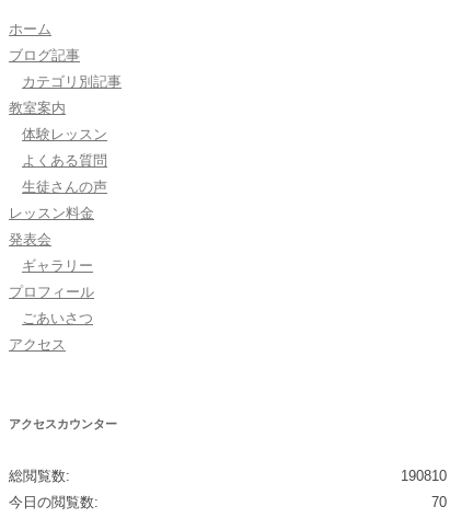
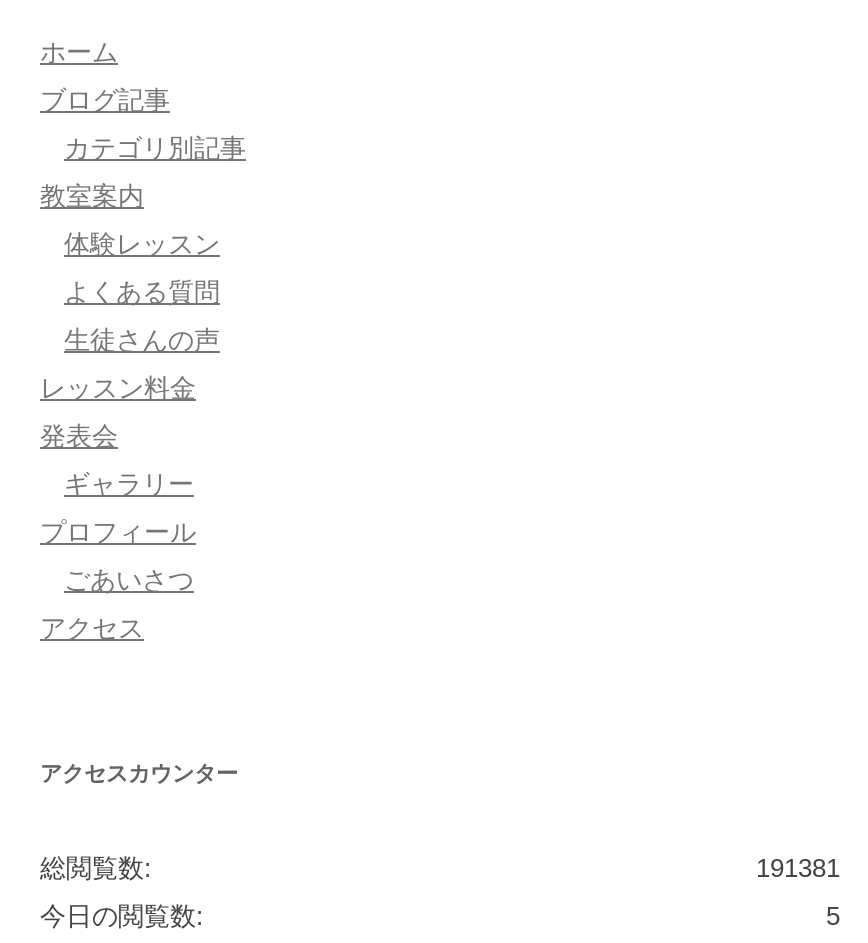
[401,468,447,484] 190810 -> [756,853,840,883] 191381
[431,494,447,510] 70 -> [826,901,840,931] 5

